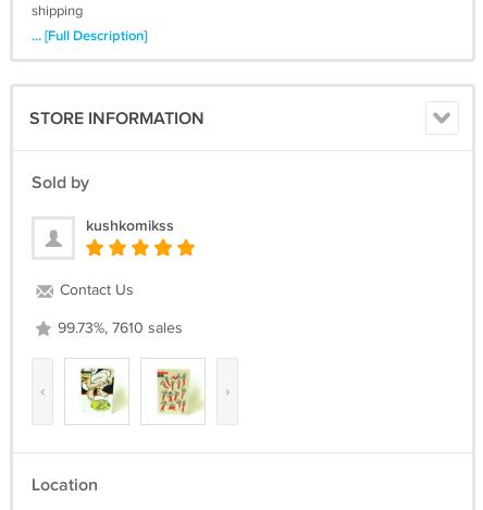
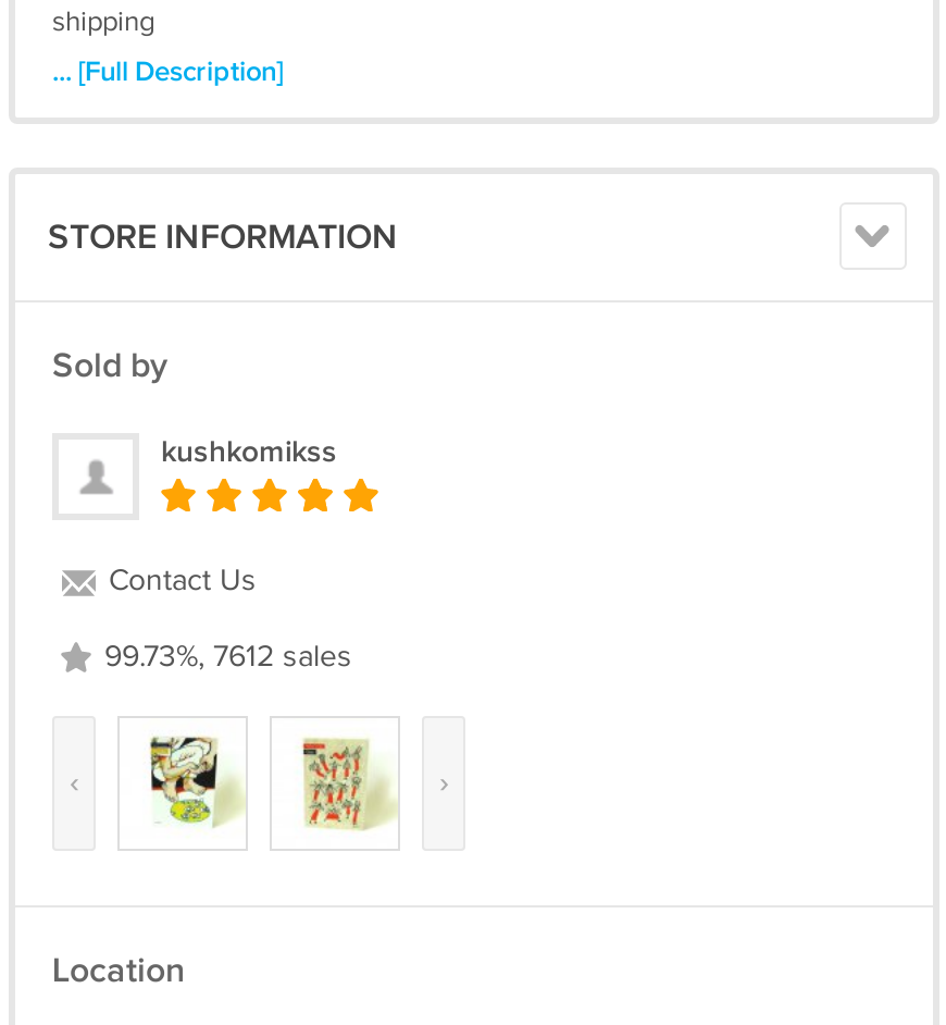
[53,320,183,337] 99.73%, 7610 sales -> [96,640,352,675] 99.73%, 7612 sales

